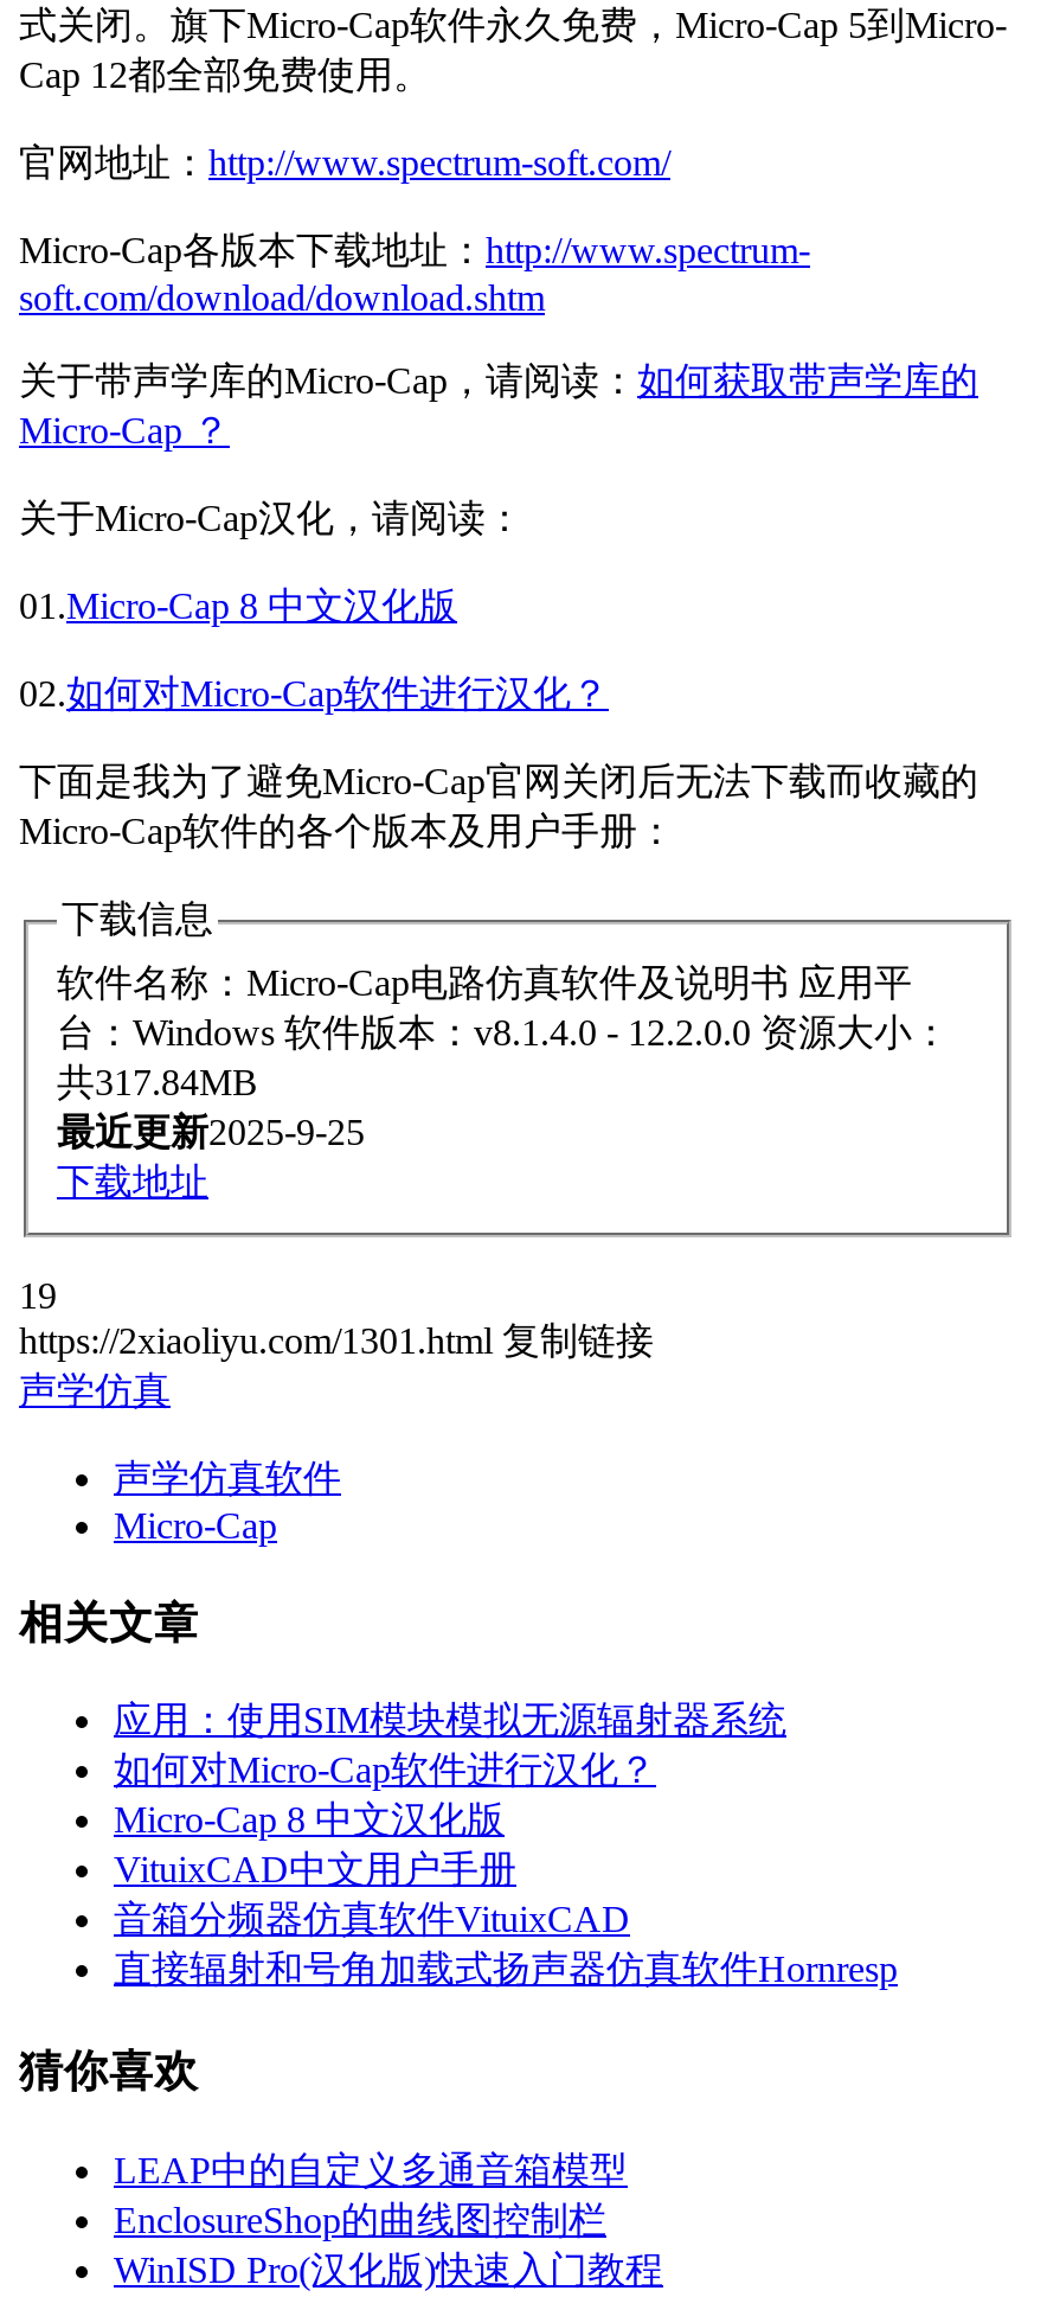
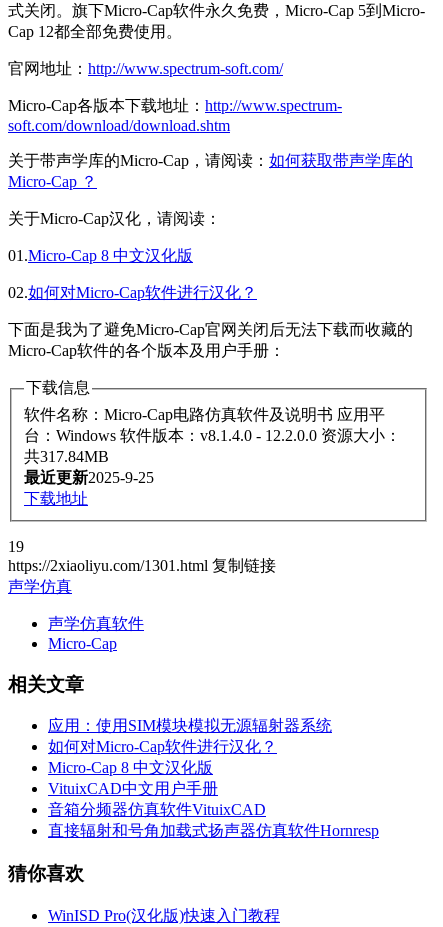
[114,2150,628,2240] LEAP中的自定义多通音箱模型 | EnclosureShop的曲线图控制栏 -> none

